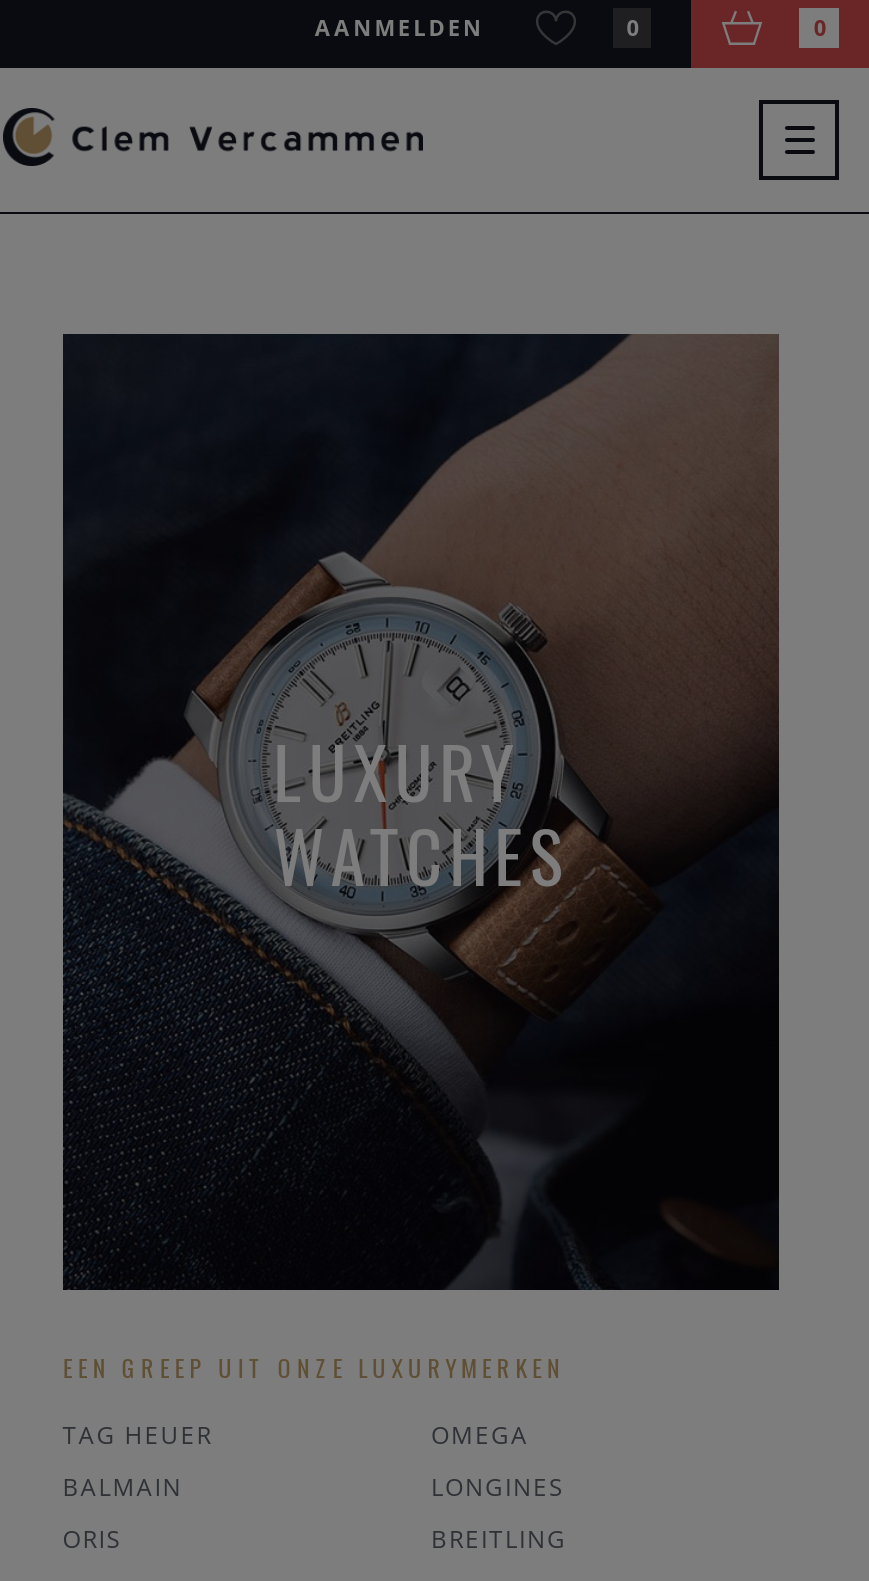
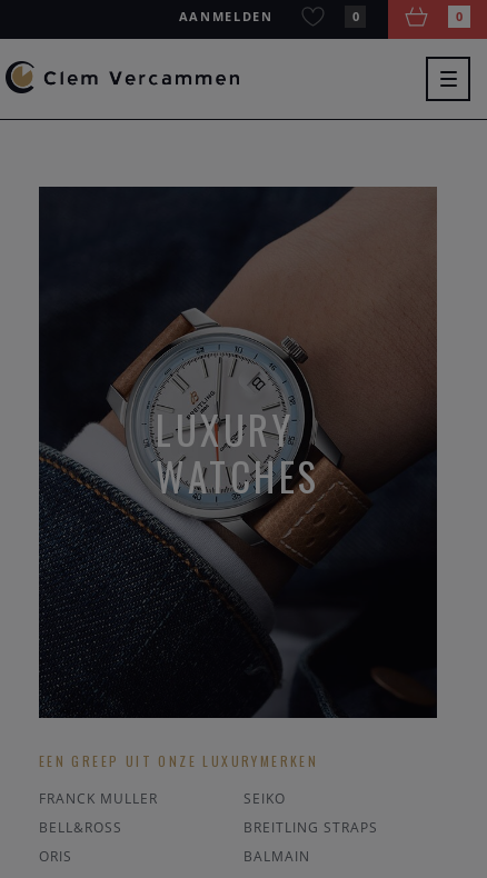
[63,1418,529,1452] TAG HEUER | OMEGA -> [39,789,286,808] FRANCK MULLER | SEIKO
[63,1470,565,1504] BALMAIN | LONGINES -> [39,818,378,837] BELL&ROSS | BREITLING STRAPS
[431,1522,567,1556] BREITLING -> [244,847,310,866] BALMAIN

